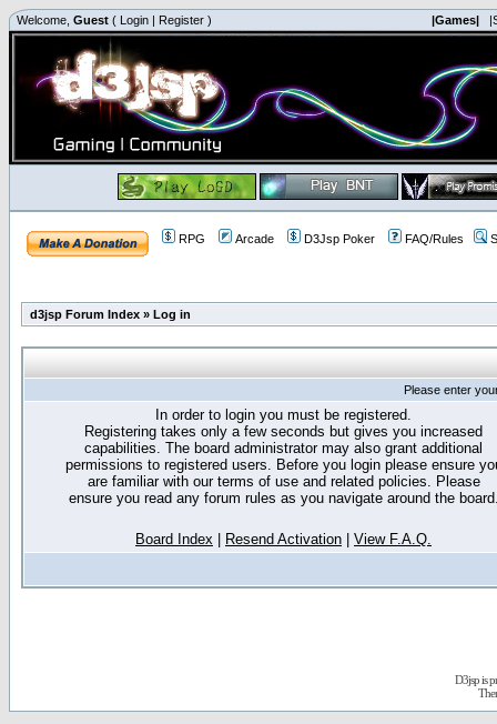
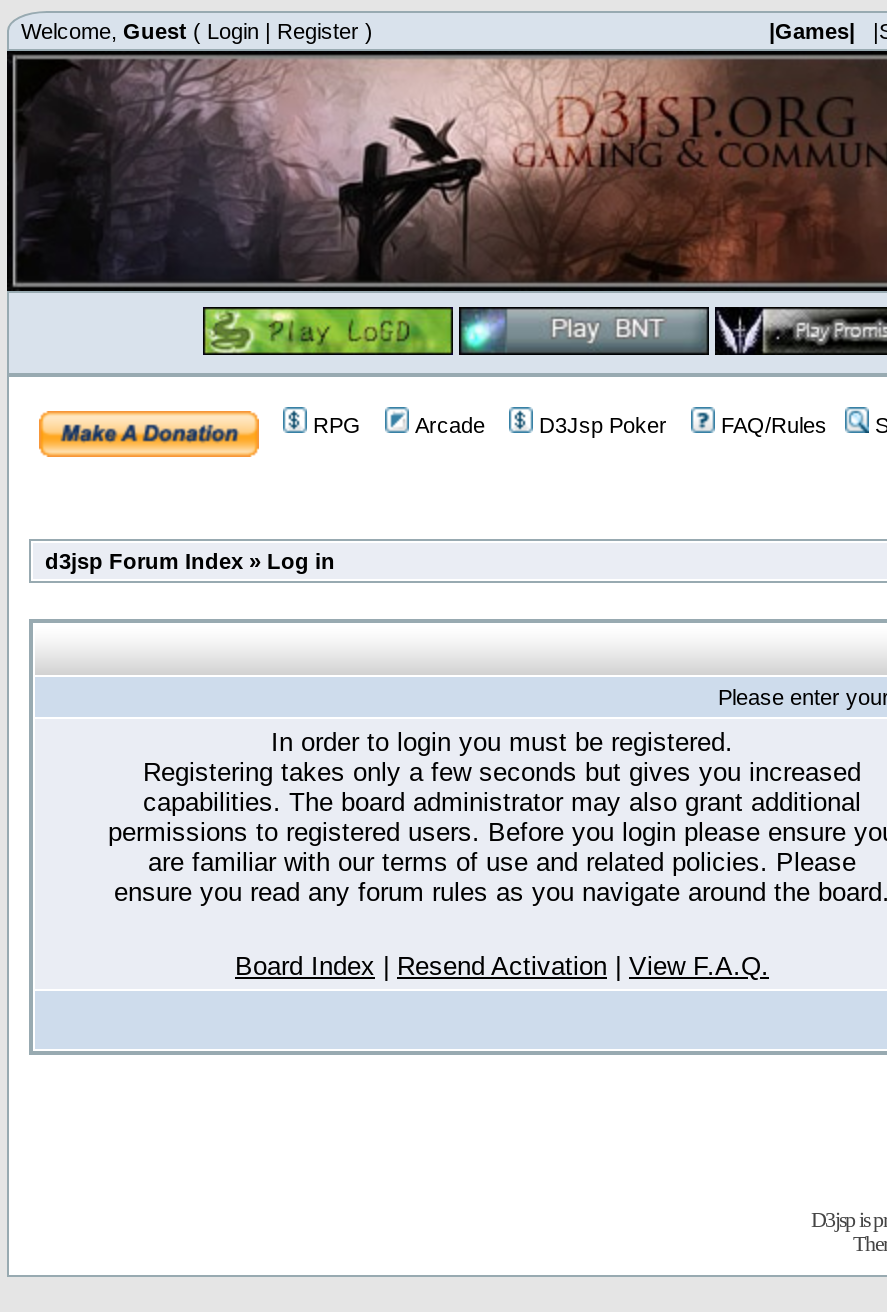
[17,36,494,160] [image] -> [23,57,881,283] [image]

